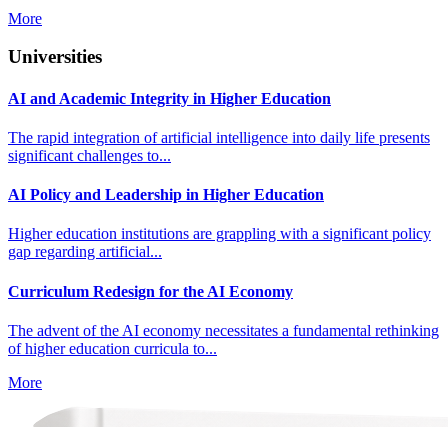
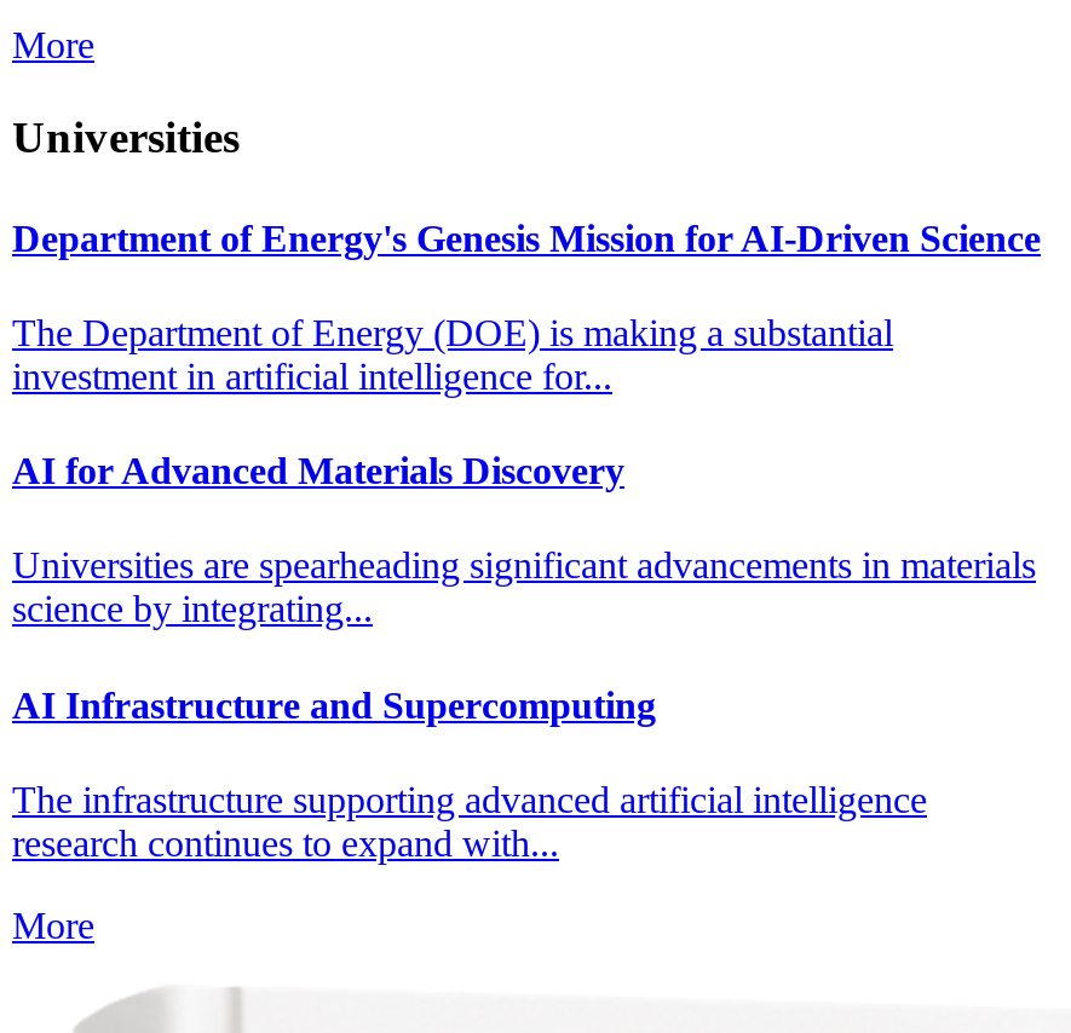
[8,89,331,106] AI and Academic Integrity in Higher Education -> [12,217,1041,258] Department of Energy's Genesis Mission for AI-Driven Science
[8,129,430,164] The rapid integration of artificial intelligence into daily life presents | significant challenges to... -> [12,312,893,396] The Department of Energy (DOE) is making a substantial | investment in artificial intelligence for...
[8,186,324,203] AI Policy and Leadership in Higher Education -> [12,450,624,491] AI for Advanced Materials Discovery
[8,225,431,260] Higher education institutions are grappling with a significant policy | gap regarding artificial... -> [12,545,1036,630] Universities are spearheading significant advancements in materials | science by integrating...
[8,283,293,300] Curriculum Redesign for the AI Economy -> [12,684,656,725] AI Infrastructure and Supercomputing
[8,322,439,357] The advent of the AI economy necessitates a fundamental rethinking | of higher education curricula to... -> [12,779,927,863] The infrastructure supporting advanced artificial intelligence | research continues to expand with...

